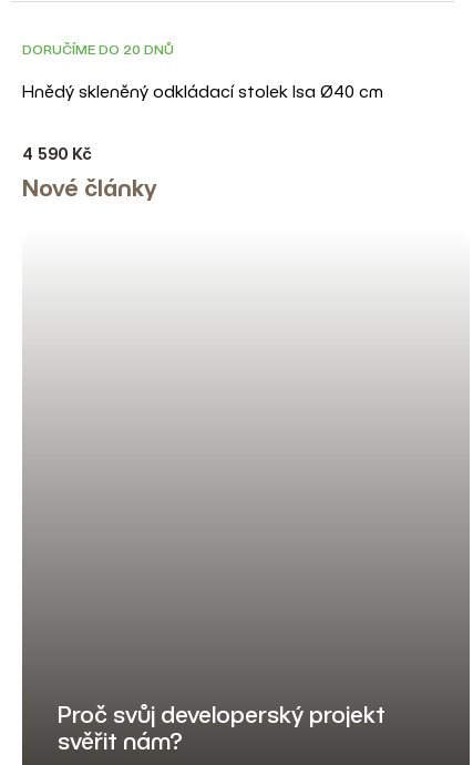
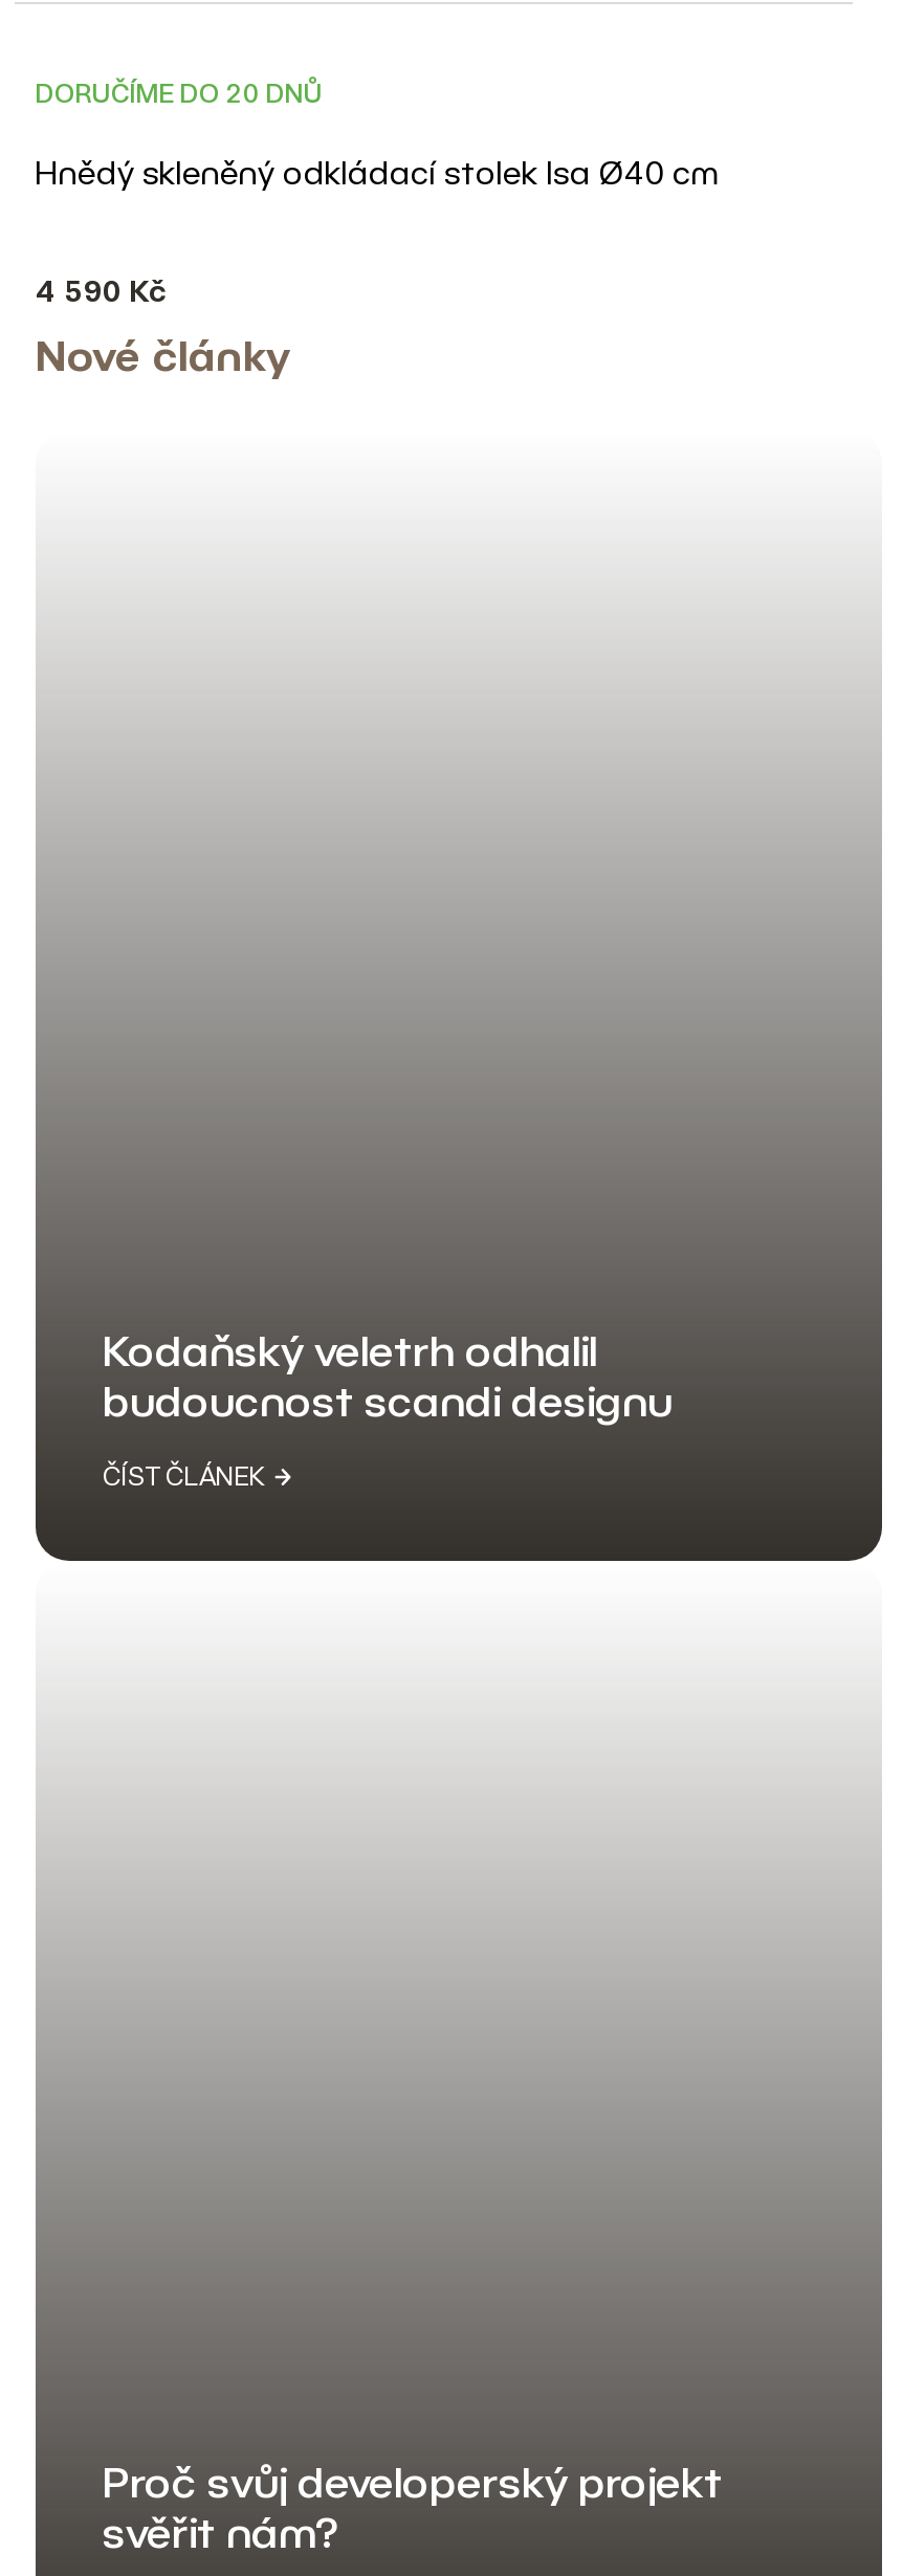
none -> [103,1324,673,1492] Kodaňský veletrh odhalil | budoucnost scandi designu | ČÍST ČLÁNEK

